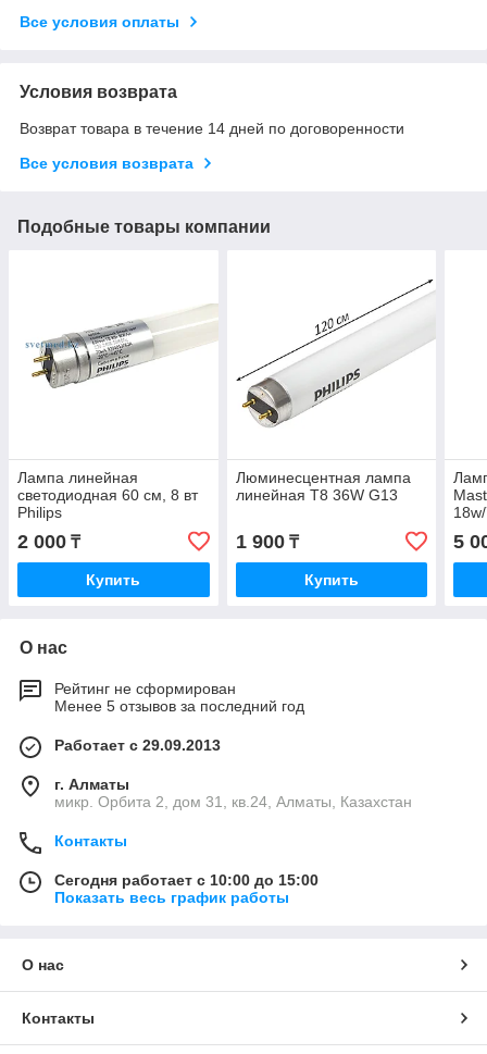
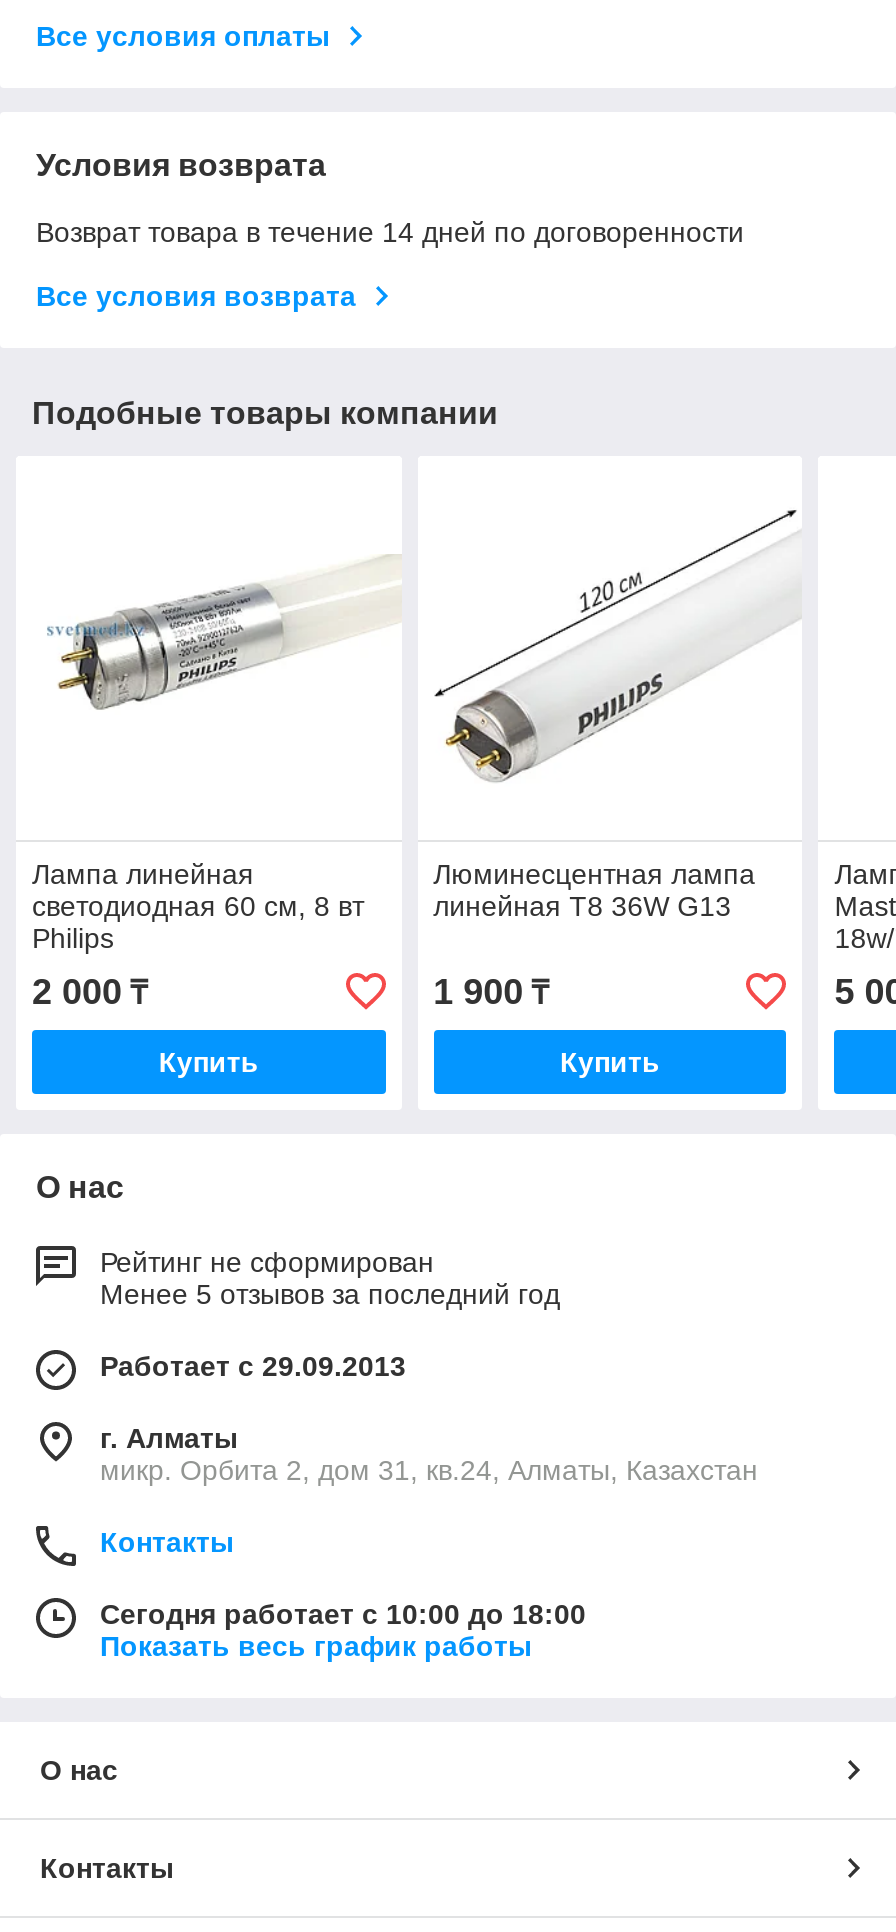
[54,872,319,889] Сегодня работает с 10:00 до 15:00 -> [100,1599,586,1631] Сегодня работает с 10:00 до 18:00

